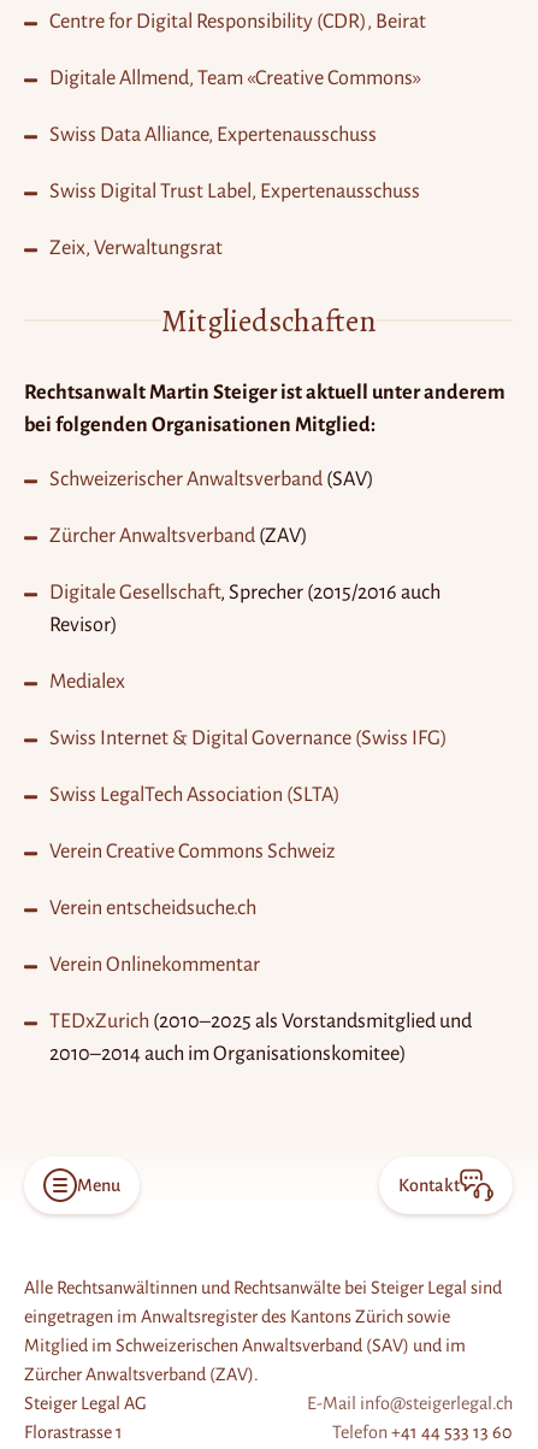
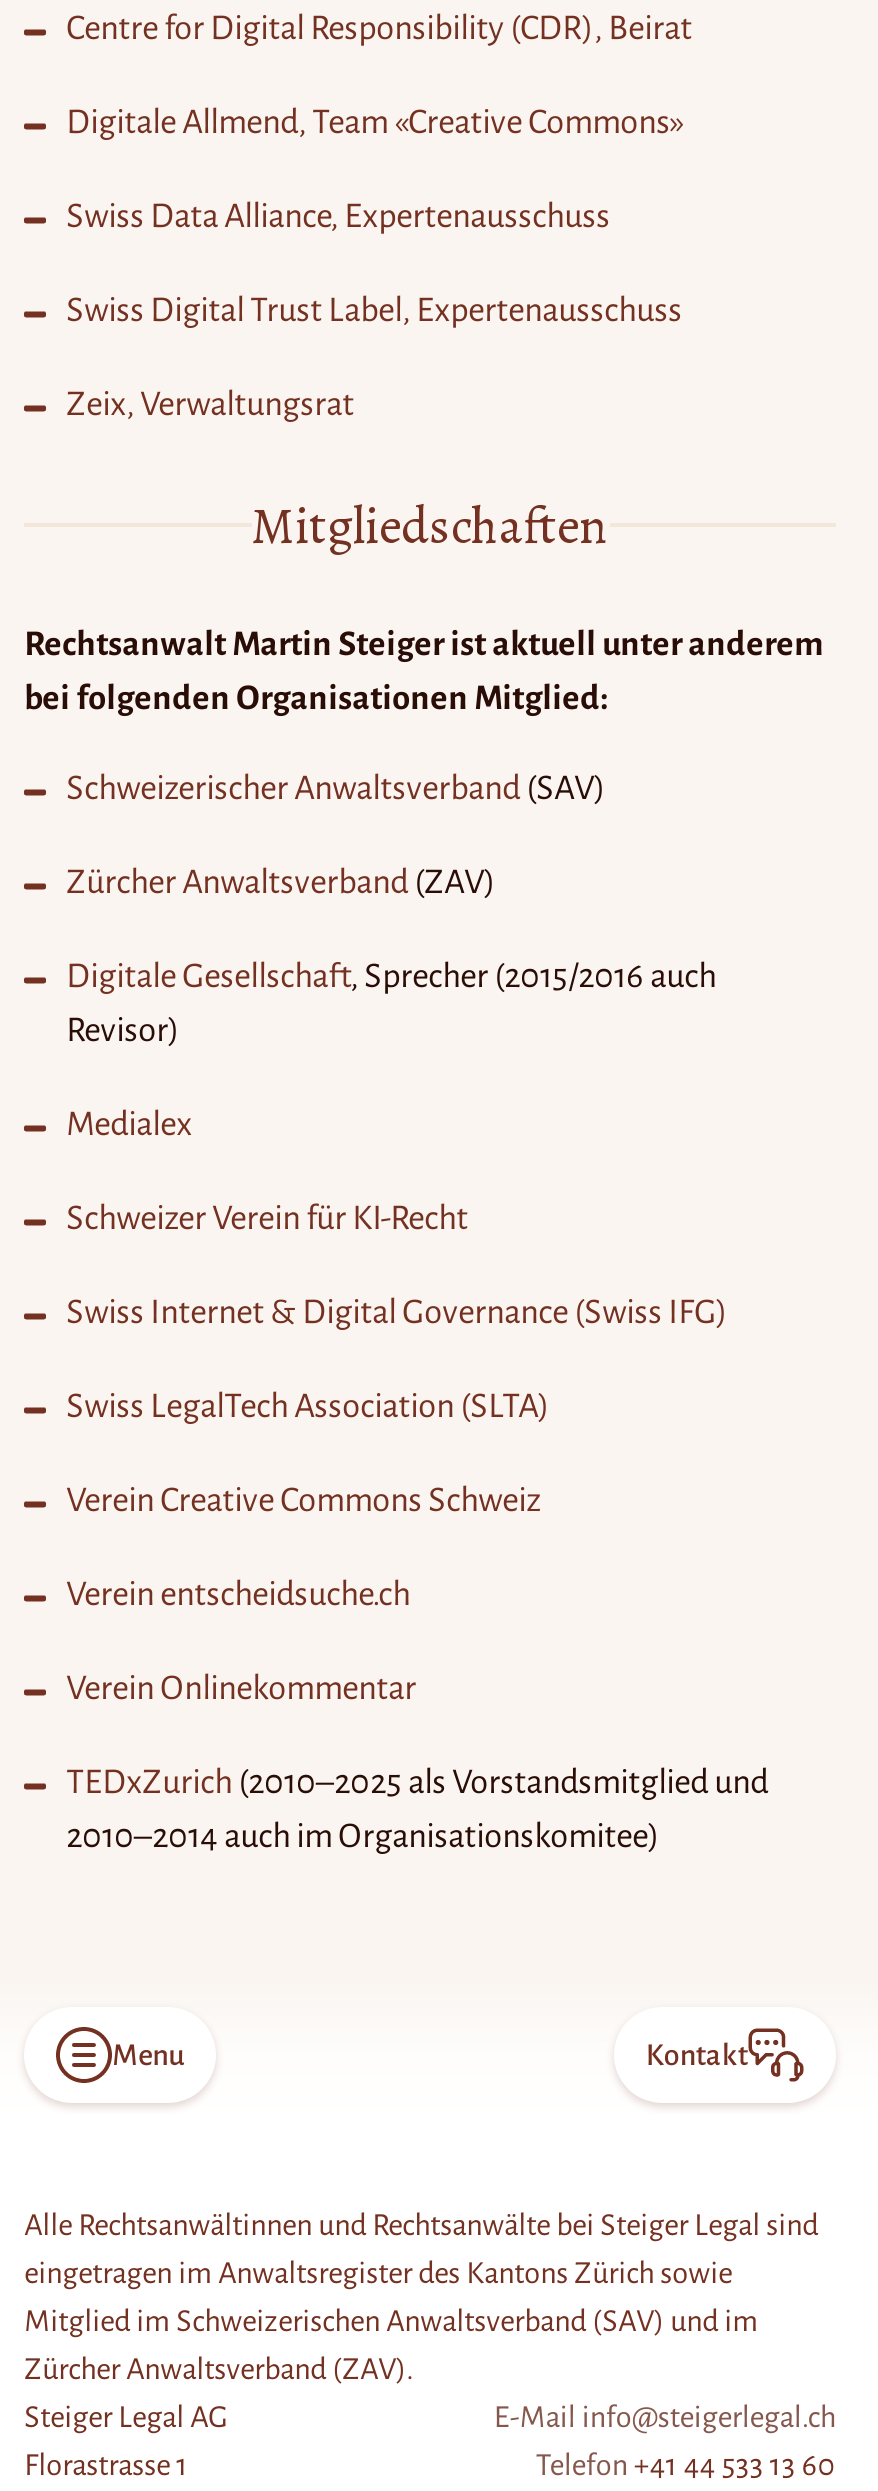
none -> [66,1201,468,1237] Schweizer Verein für KI-Recht

